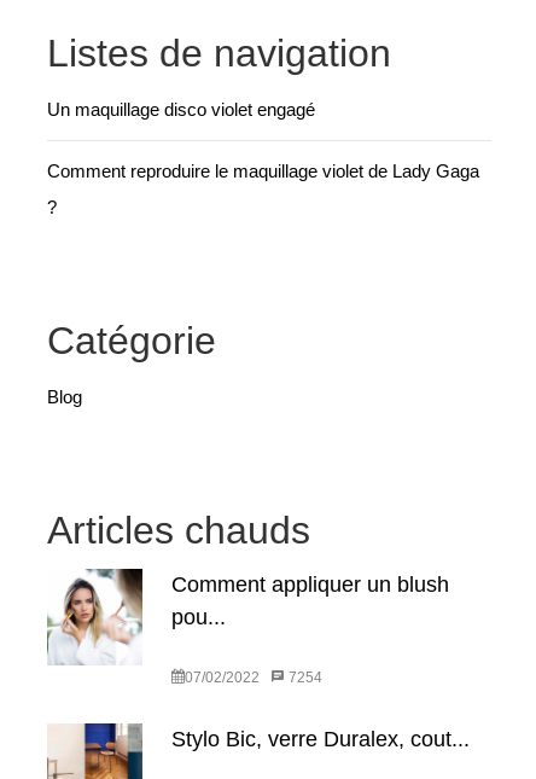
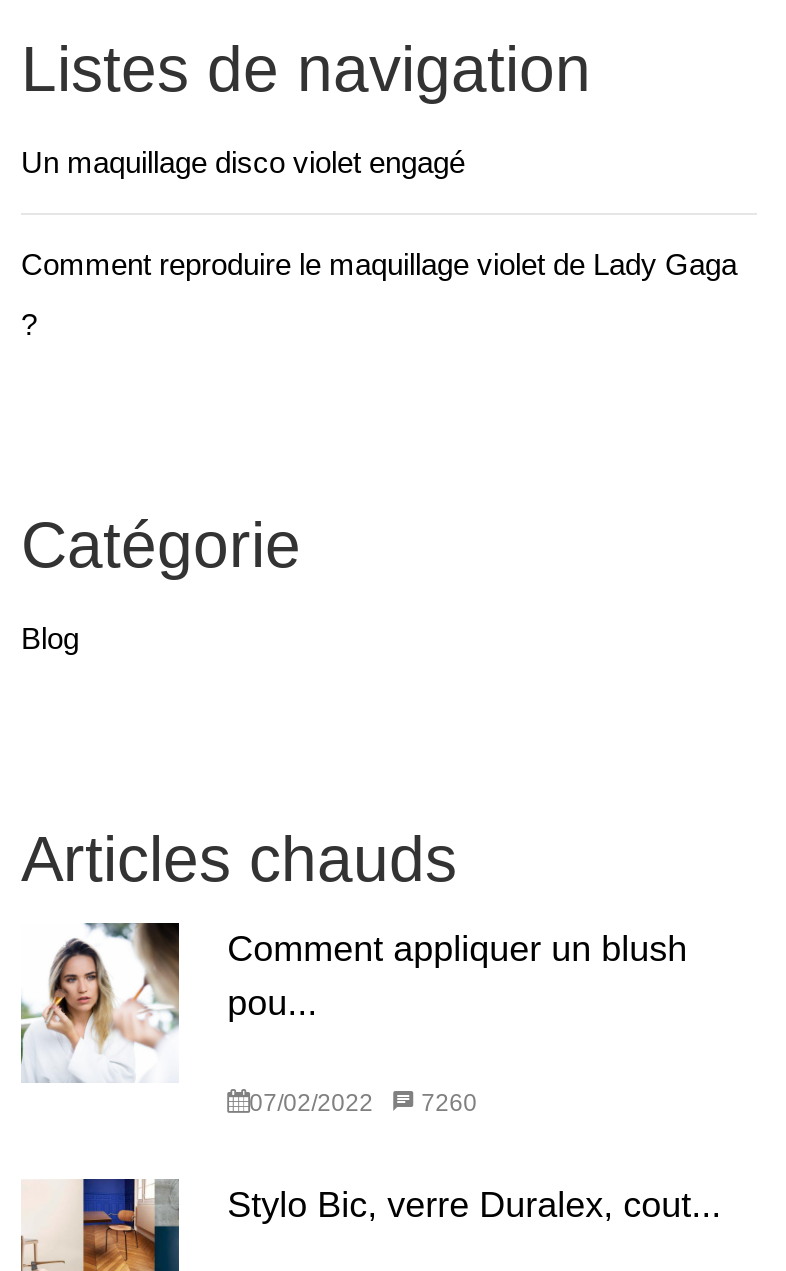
[185,668,322,685] 07/02/2022 7254 -> [249,1088,477,1116] 07/02/2022 7260

